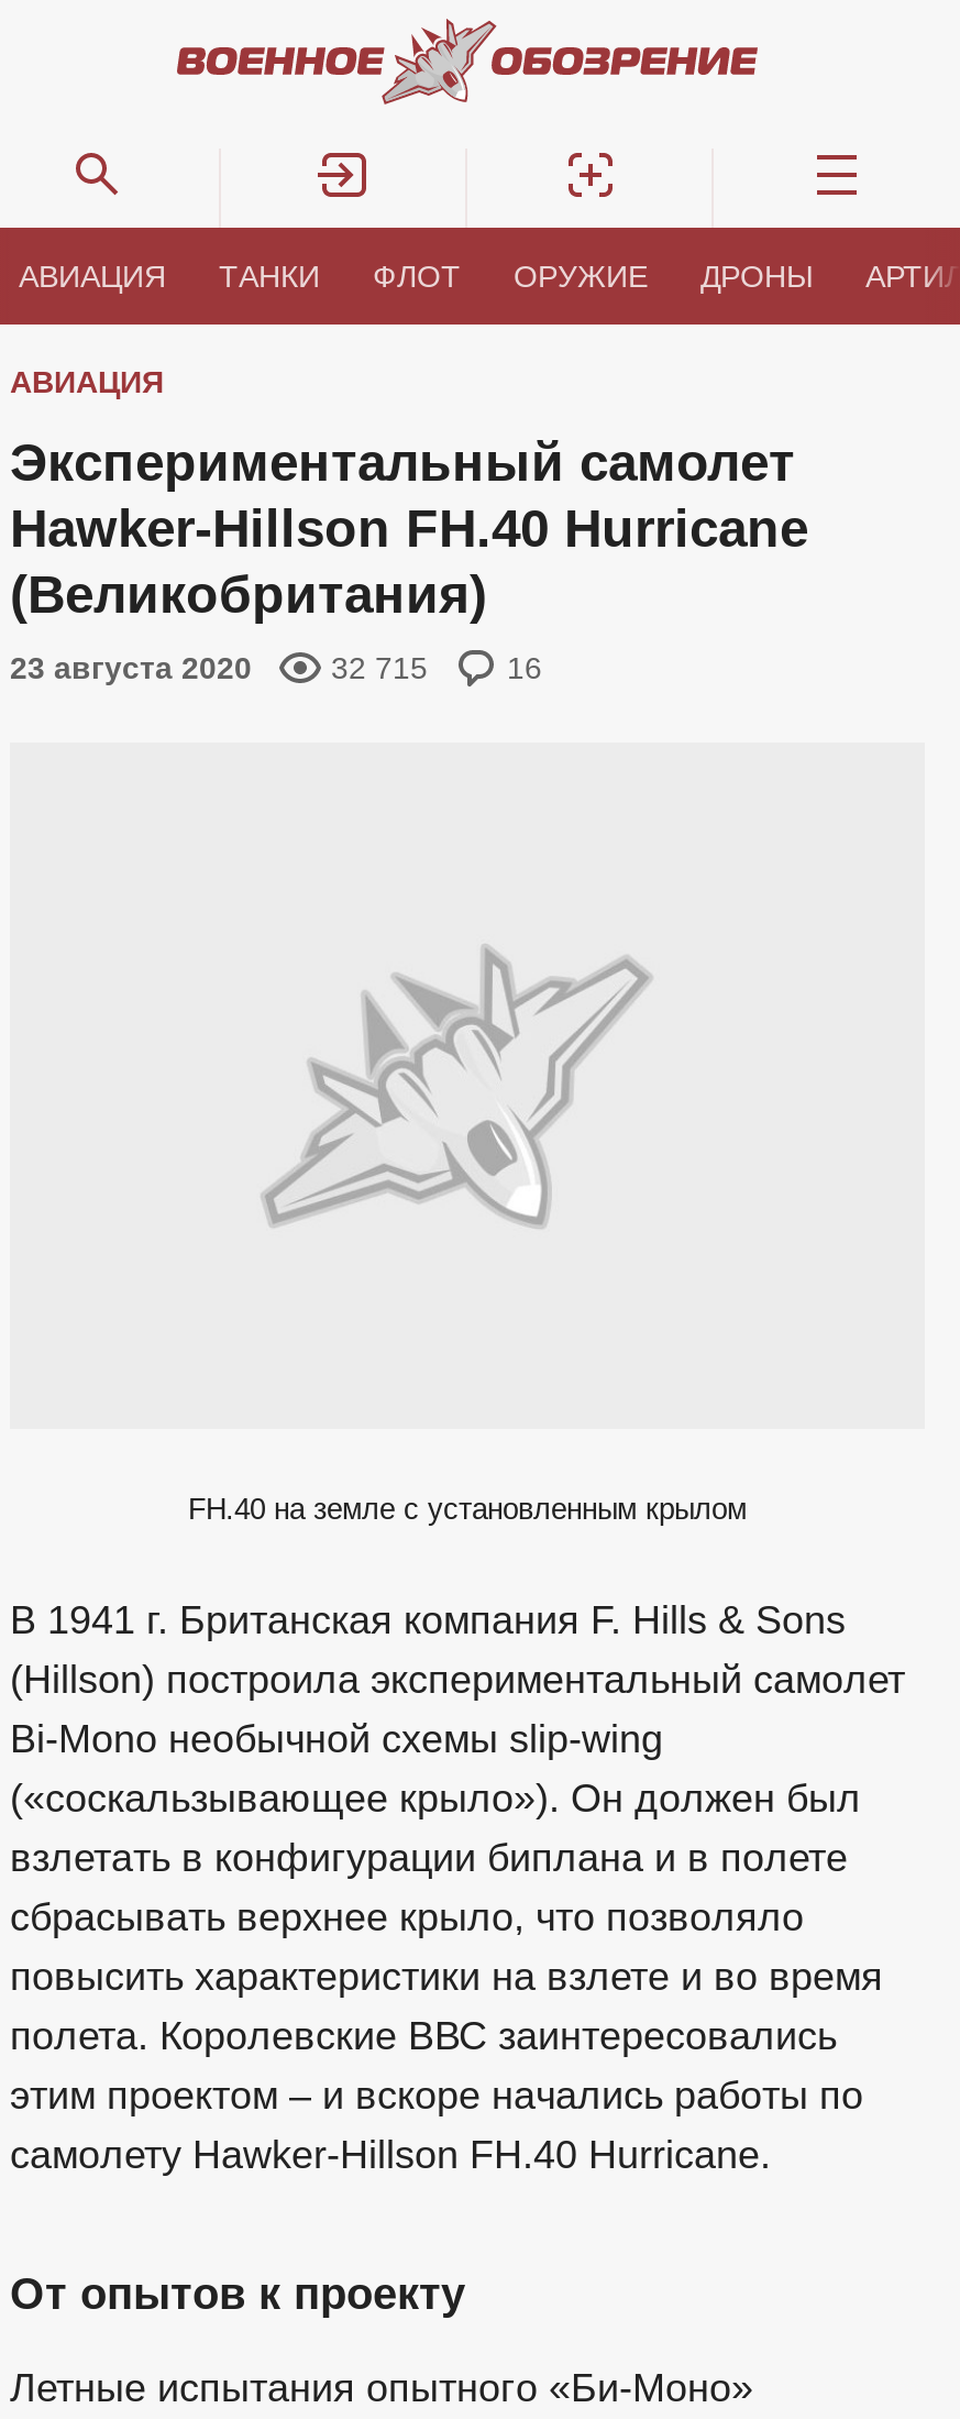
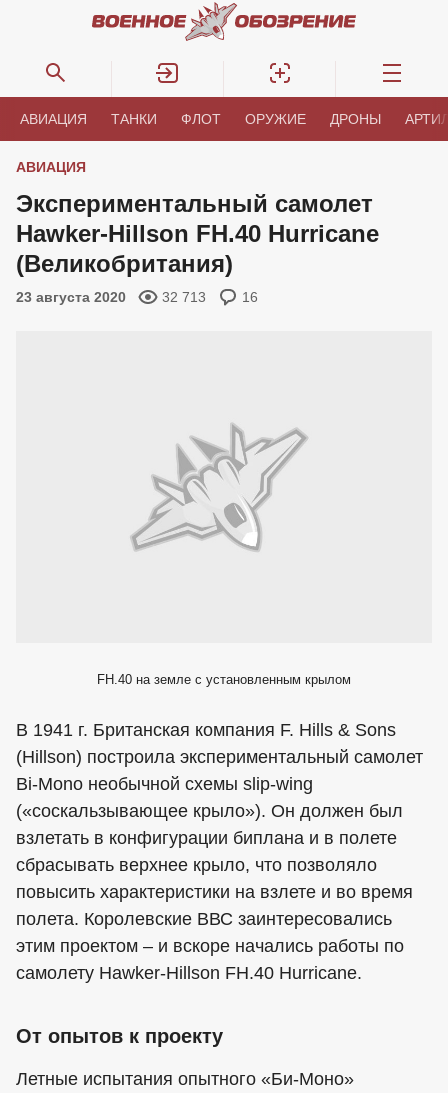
[331,650,428,685] 32 715 -> [162,289,206,305] 32 713

